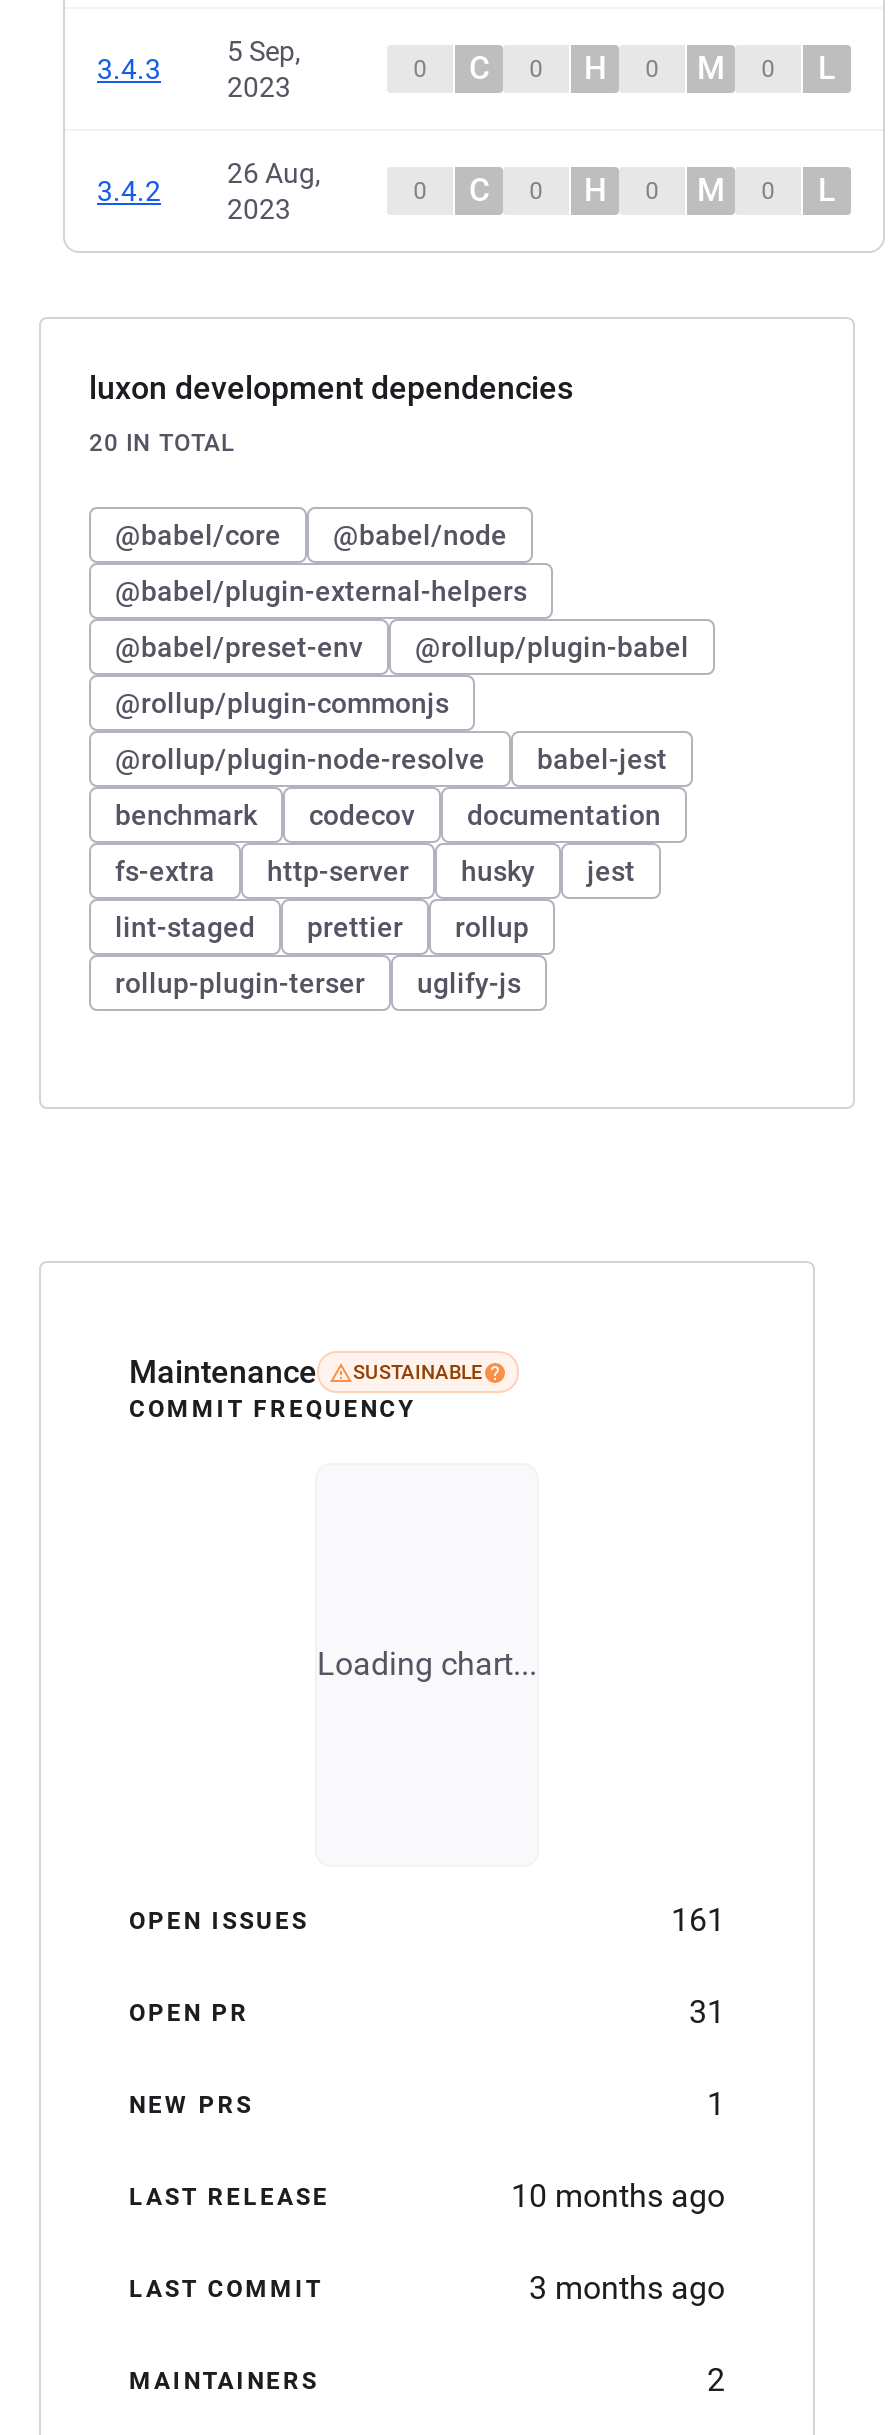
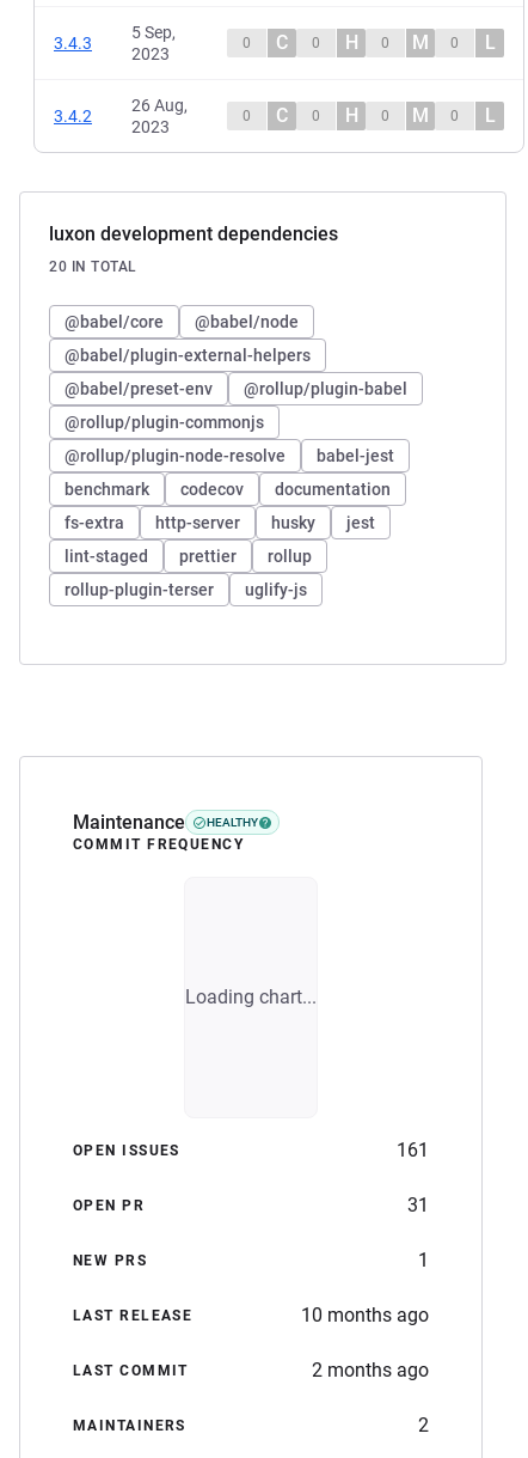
[353,1361,483,1383] SUSTAINABLE -> [207,816,258,829] HEALTHY
[529,2268,725,2306] 3 months ago -> [312,1358,429,1381] 2 months ago

